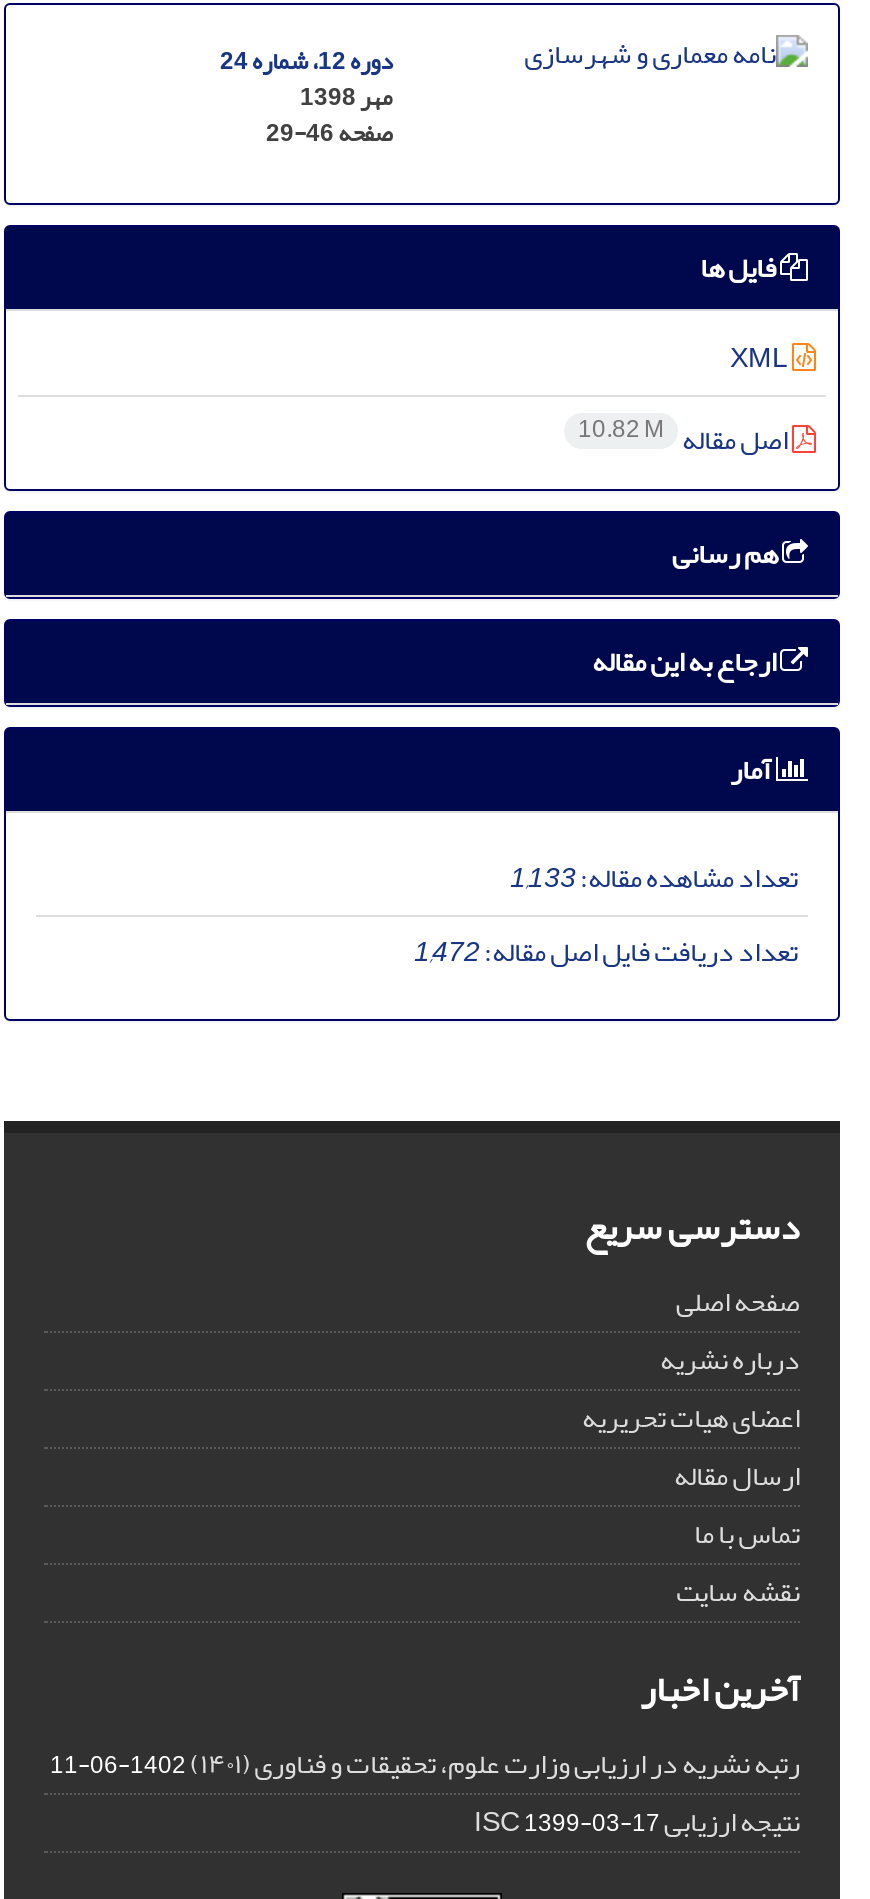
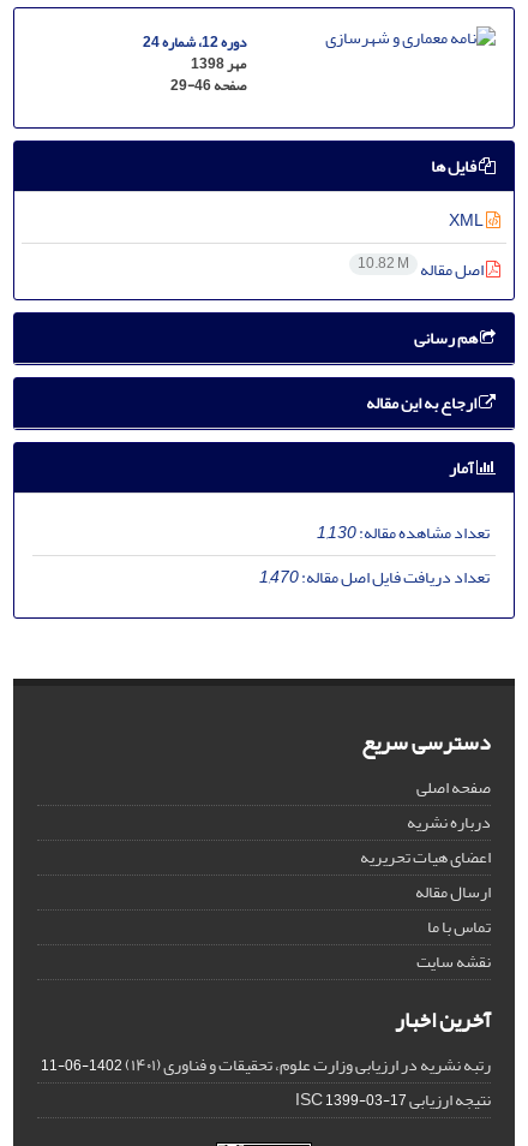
[510,851,798,905] تعداد مشاهده مقاله:1,133 -> [317,516,490,549] تعداد مشاهده مقاله:1,130
[414,925,798,979] تعداد دریافت فایل اصل مقاله:1,472 -> [259,561,490,593] تعداد دریافت فایل اصل مقاله:1,470

